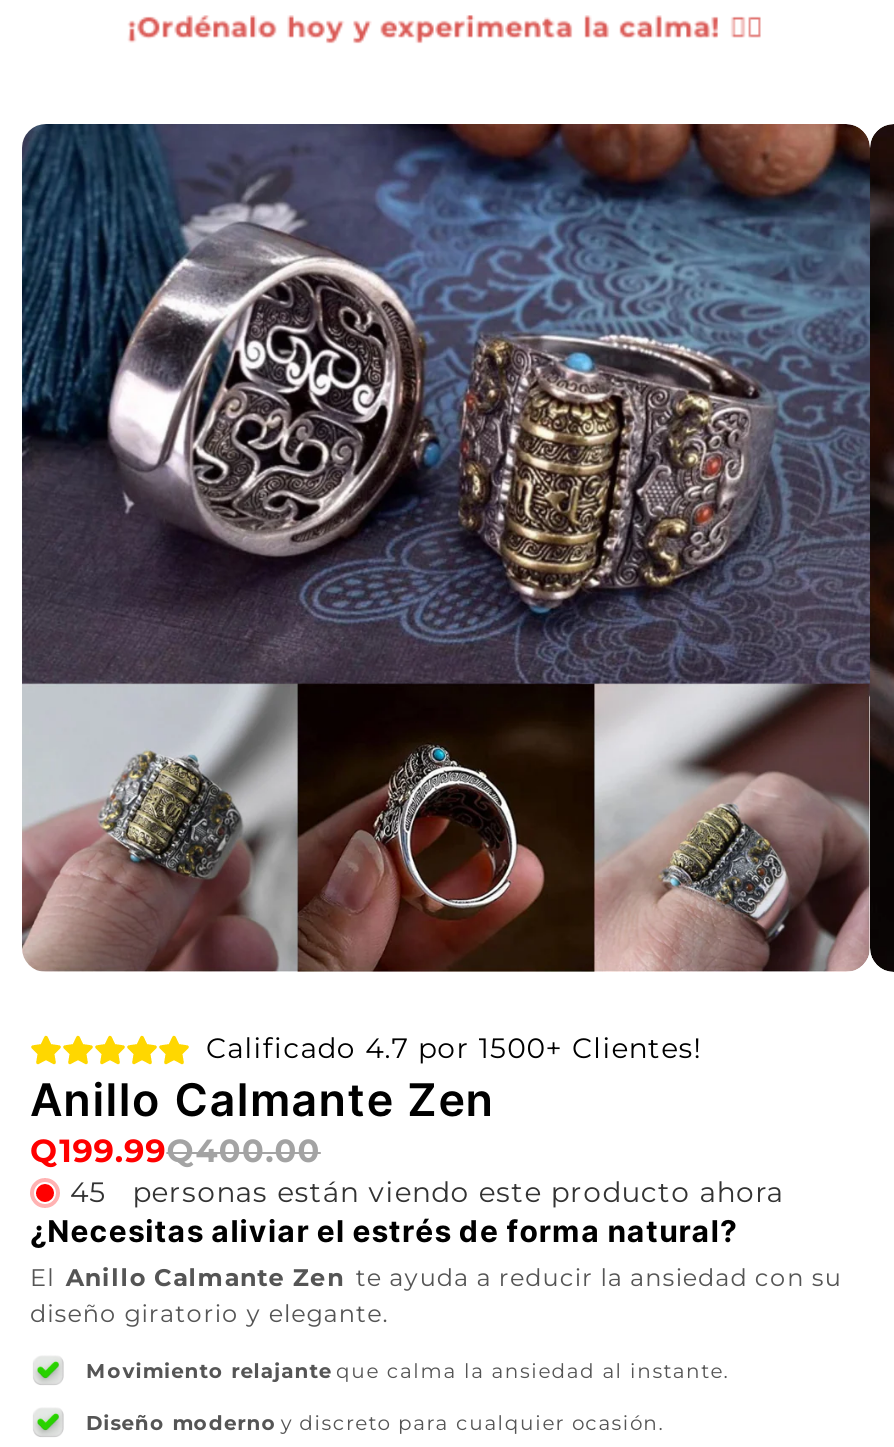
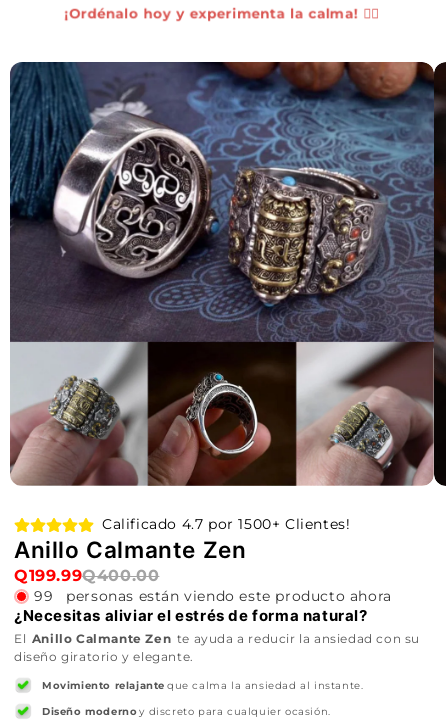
[70,1174,784,1210] 45 personas están viendo este producto ahora -> [34,587,392,605] 99 personas están viendo este producto ahora

